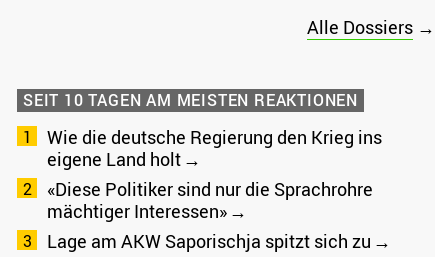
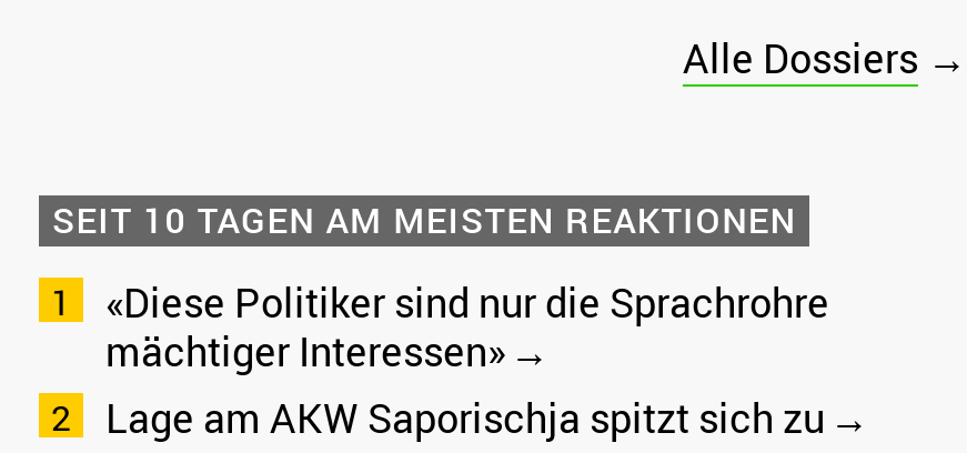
[47,124,382,170] Wie die deutsche Regierung den Krieg ins | eigene Land holt -> none

